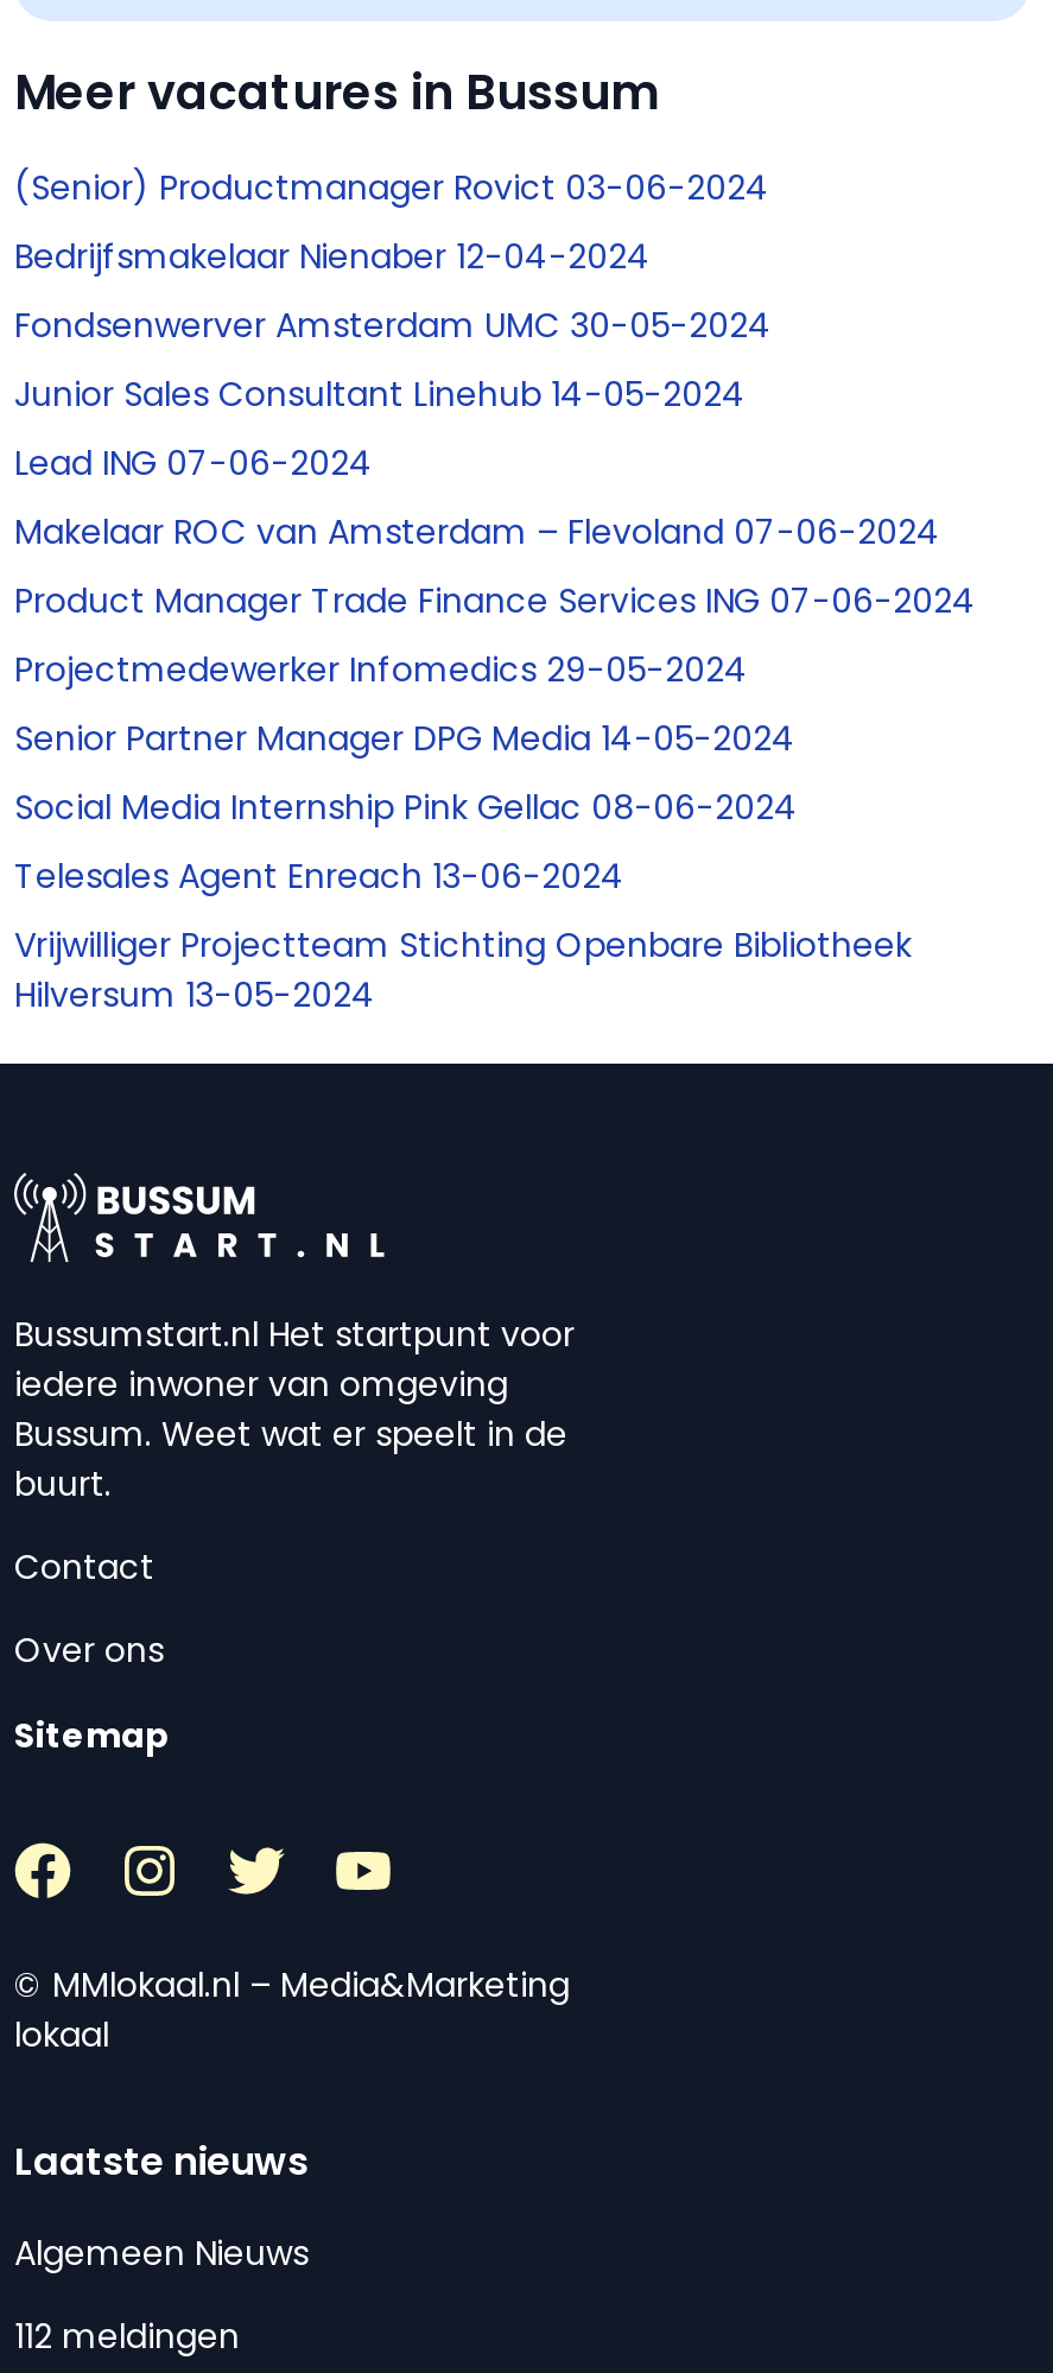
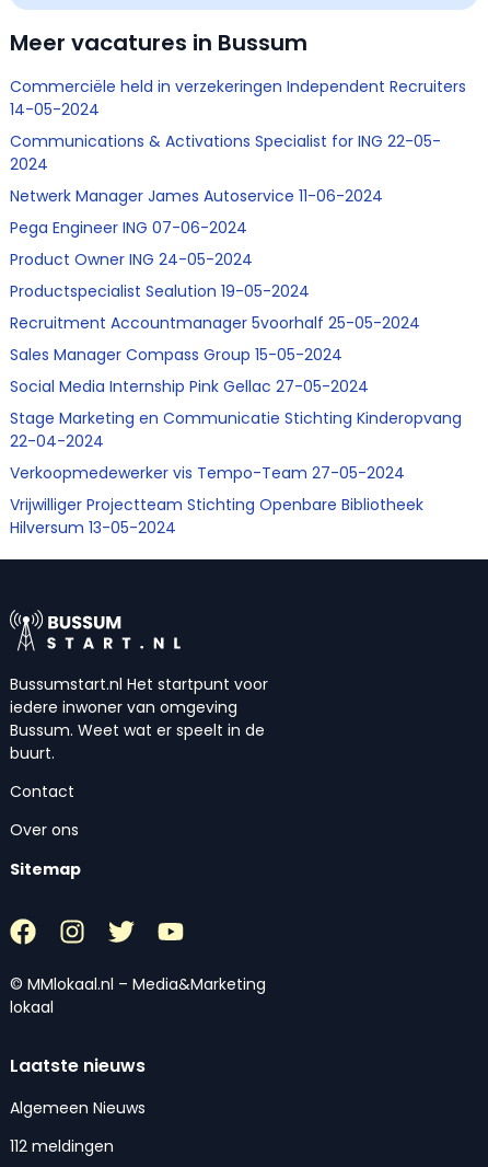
[14,165,976,901] (Senior) Productmanager Rovict 03-06-2024 | Bedrijfsmakelaar Nienaber 12-04-2024 | Fondsenwerver Amsterdam UMC 30-05-2024 | Junior Sales Consultant Linehub 14-05-2024 | Lead ING 07-06-2024 | Makelaar ROC van Amsterdam – Flevoland 07-06-2024 | Product Manager Trade Finance Services ING 07-06-2024 | Projectmedewerker Infomedics 29-05-2024 | Senior Partner Manager DPG Media 14-05-2024 | Social Media Internship Pink Gellac 08-06-2024 | Telesales Agent Enreach 13-06-2024 -> [10,76,466,484] Commerciële held in verzekeringen Independent Recruiters | 14-05-2024 | Communications & Activations Specialist for ING 22-05- | 2024 | Netwerk Manager James Autoservice 11-06-2024 | Pega Engineer ING 07-06-2024 | Product Owner ING 24-05-2024 | Productspecialist Sealution 19-05-2024 | Recruitment Accountmanager 5voorhalf 25-05-2024 | Sales Manager Compass Group 15-05-2024 | Social Media Internship Pink Gellac 27-05-2024 | Stage Marketing en Communicatie Stichting Kinderopvang | 22-04-2024 | Verkoopmedewerker vis Tempo-Team 27-05-2024

